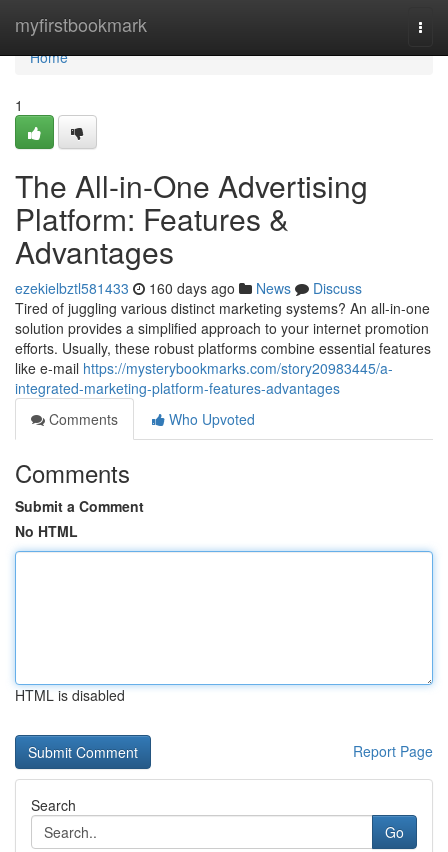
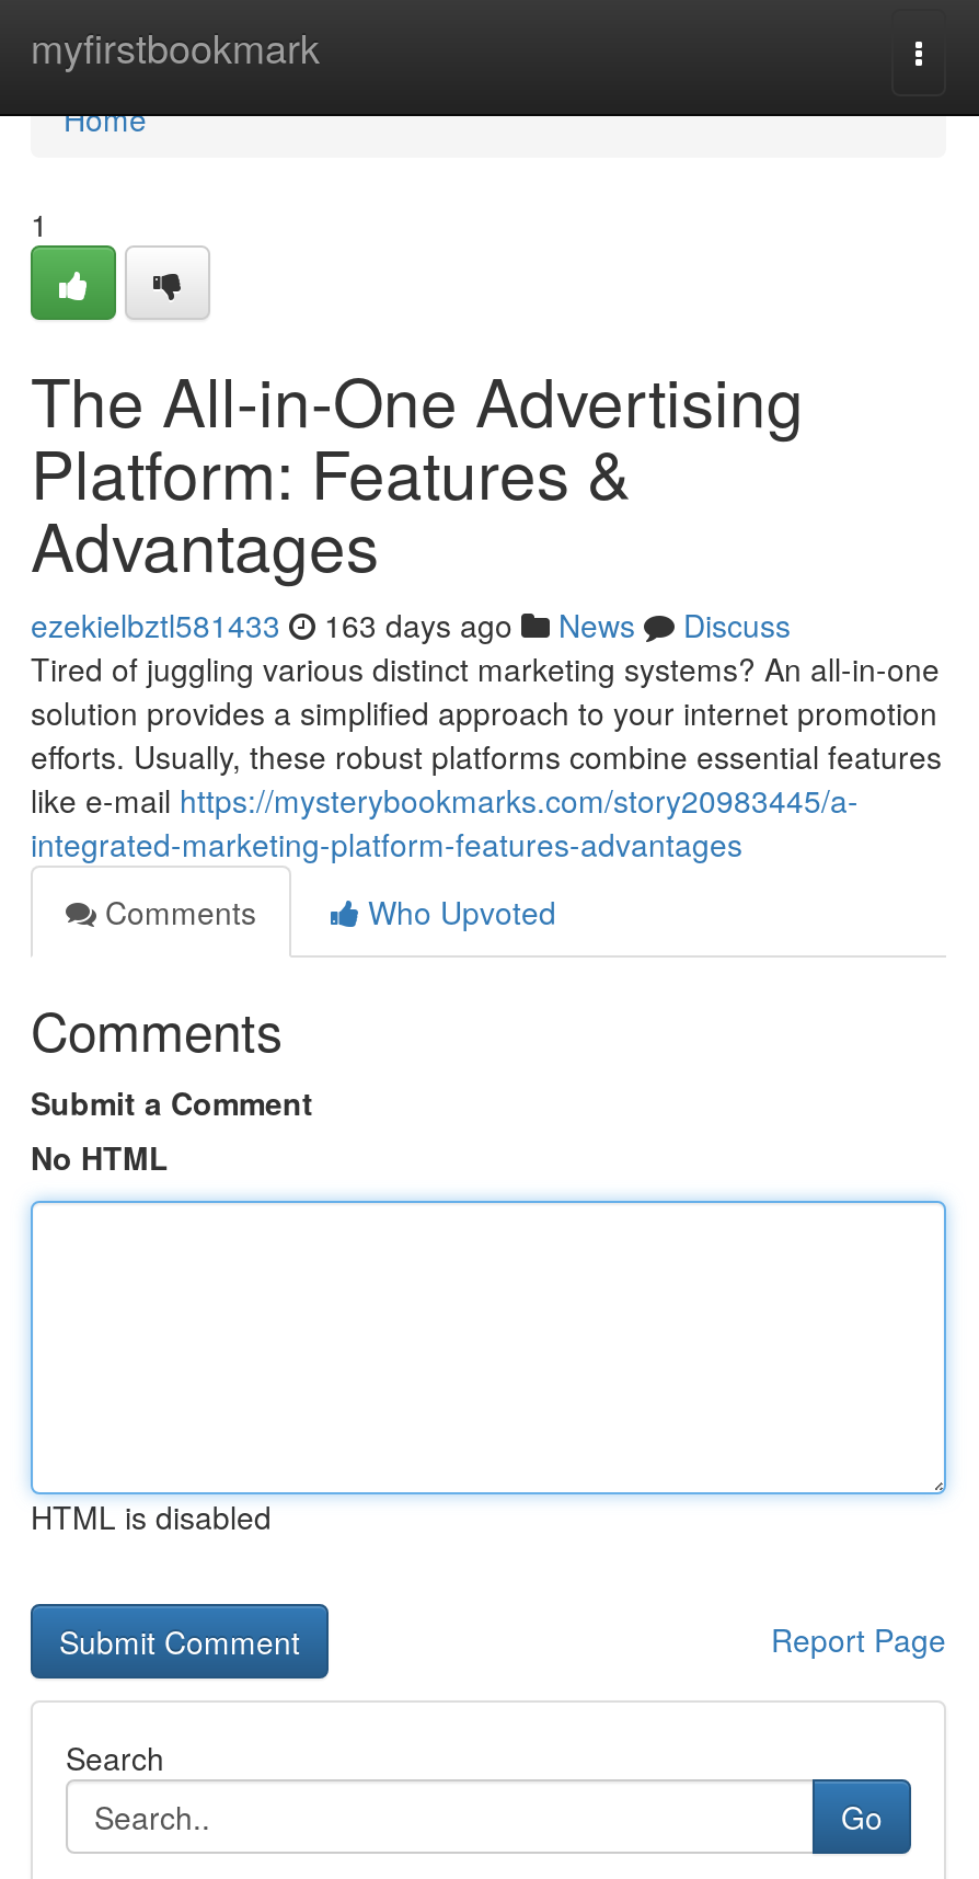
[15,278,362,298] ezekielbztl581433 160 days ago News Discuss -> [31,603,791,646] ezekielbztl581433 163 days ago News Discuss

